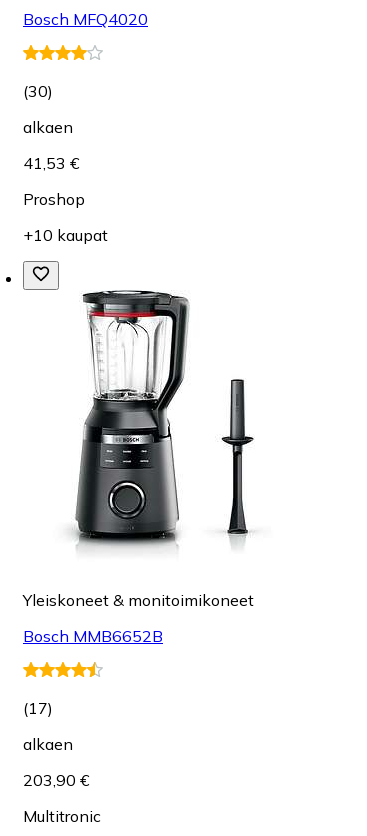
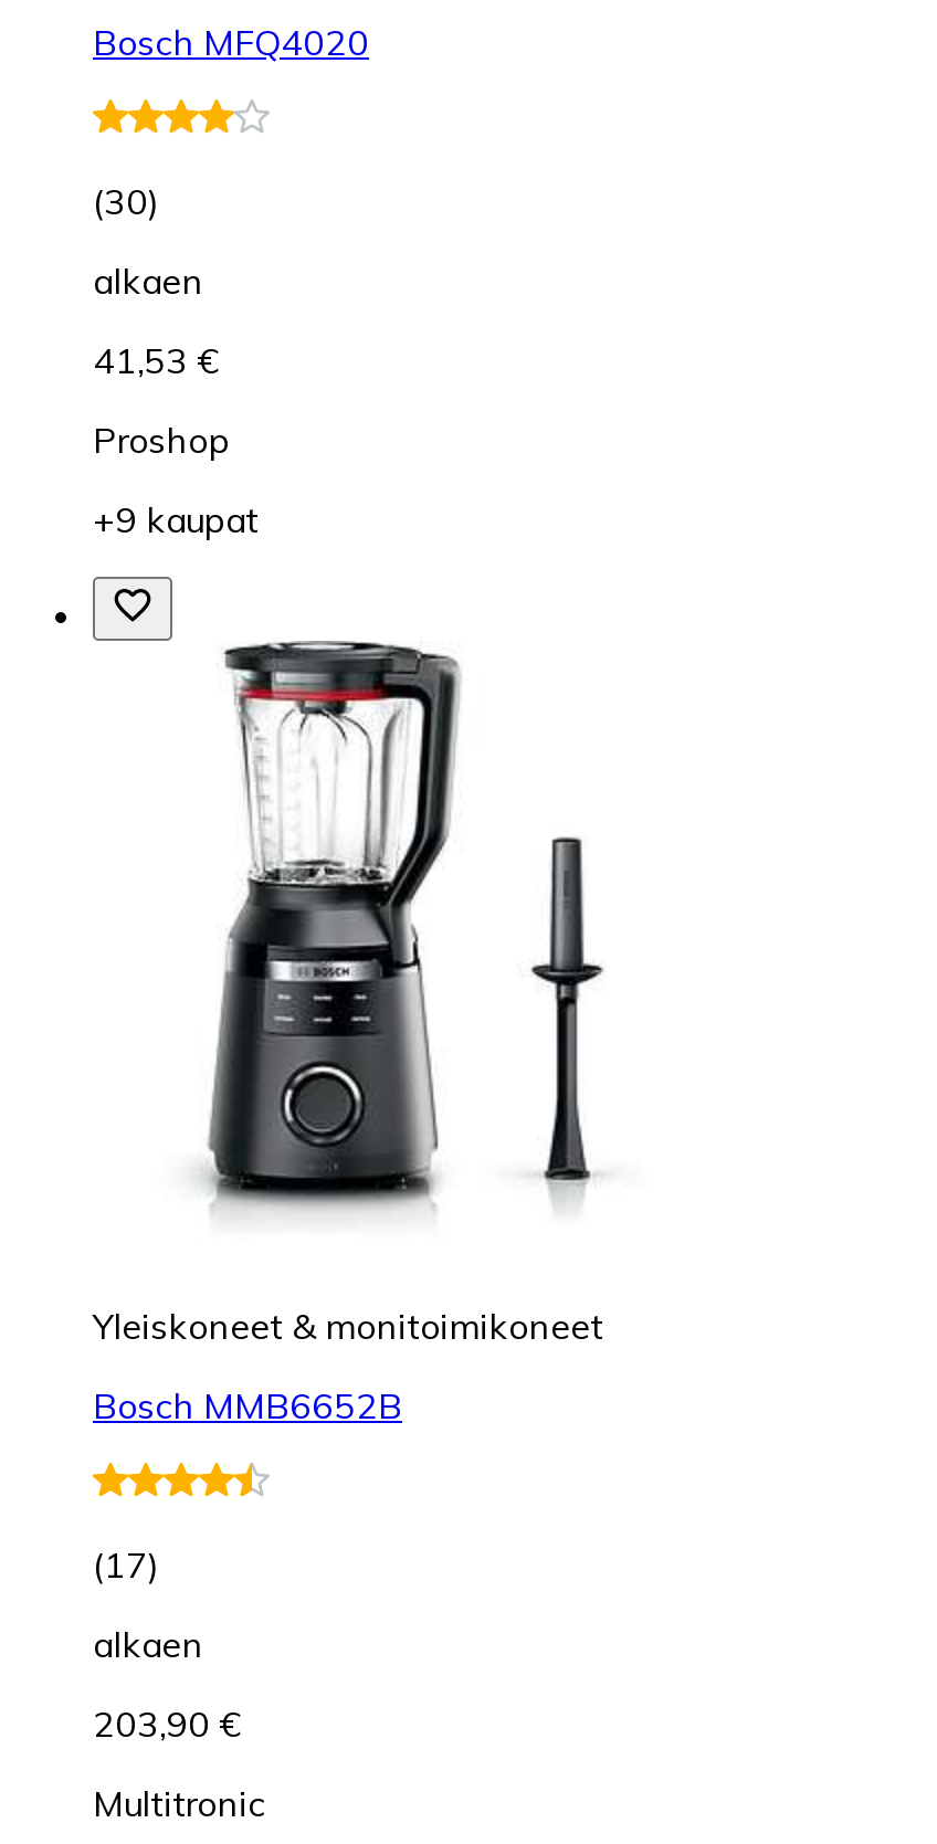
[23,225,108,245] +10 kaupat -> [93,498,259,542] +9 kaupat

